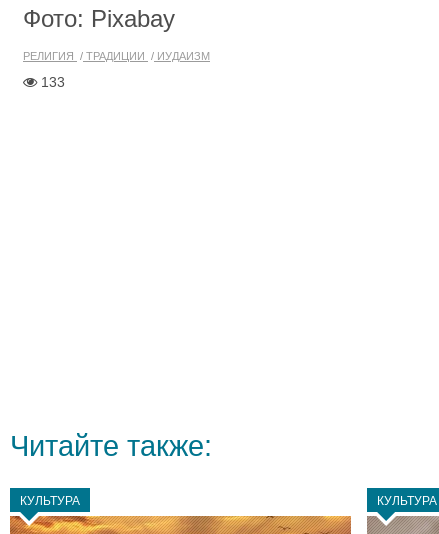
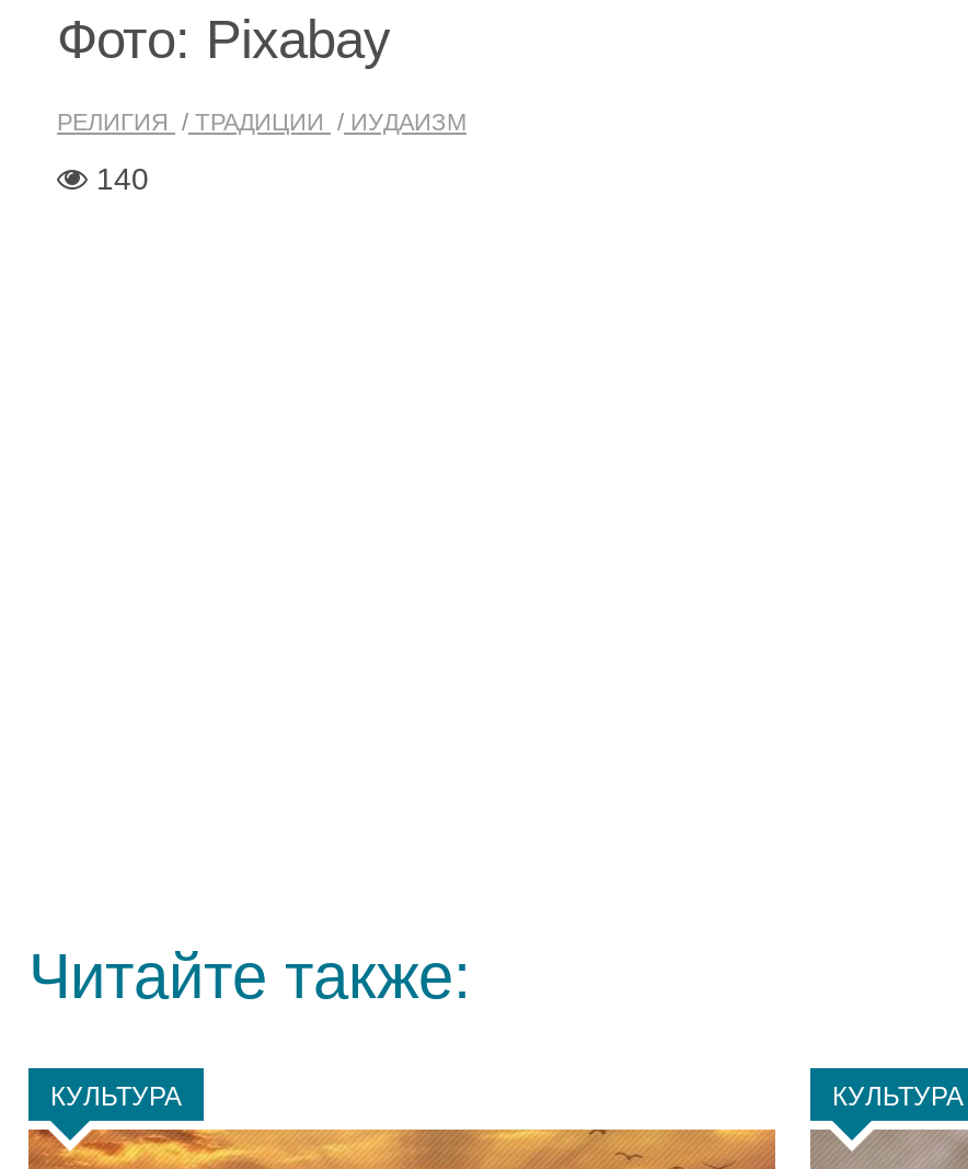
[37,74,65,90] 133 -> [88,161,149,196] 140

